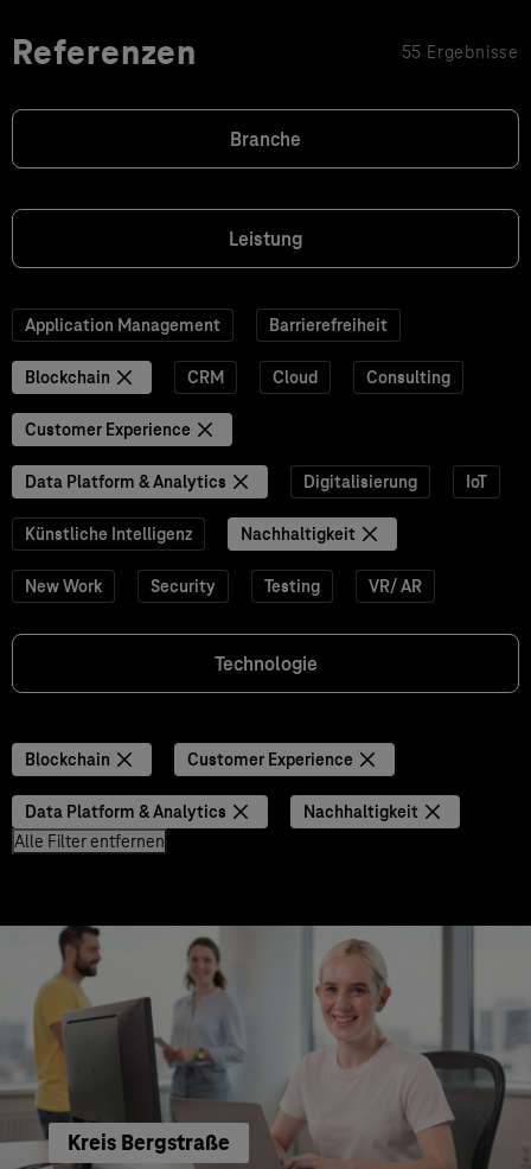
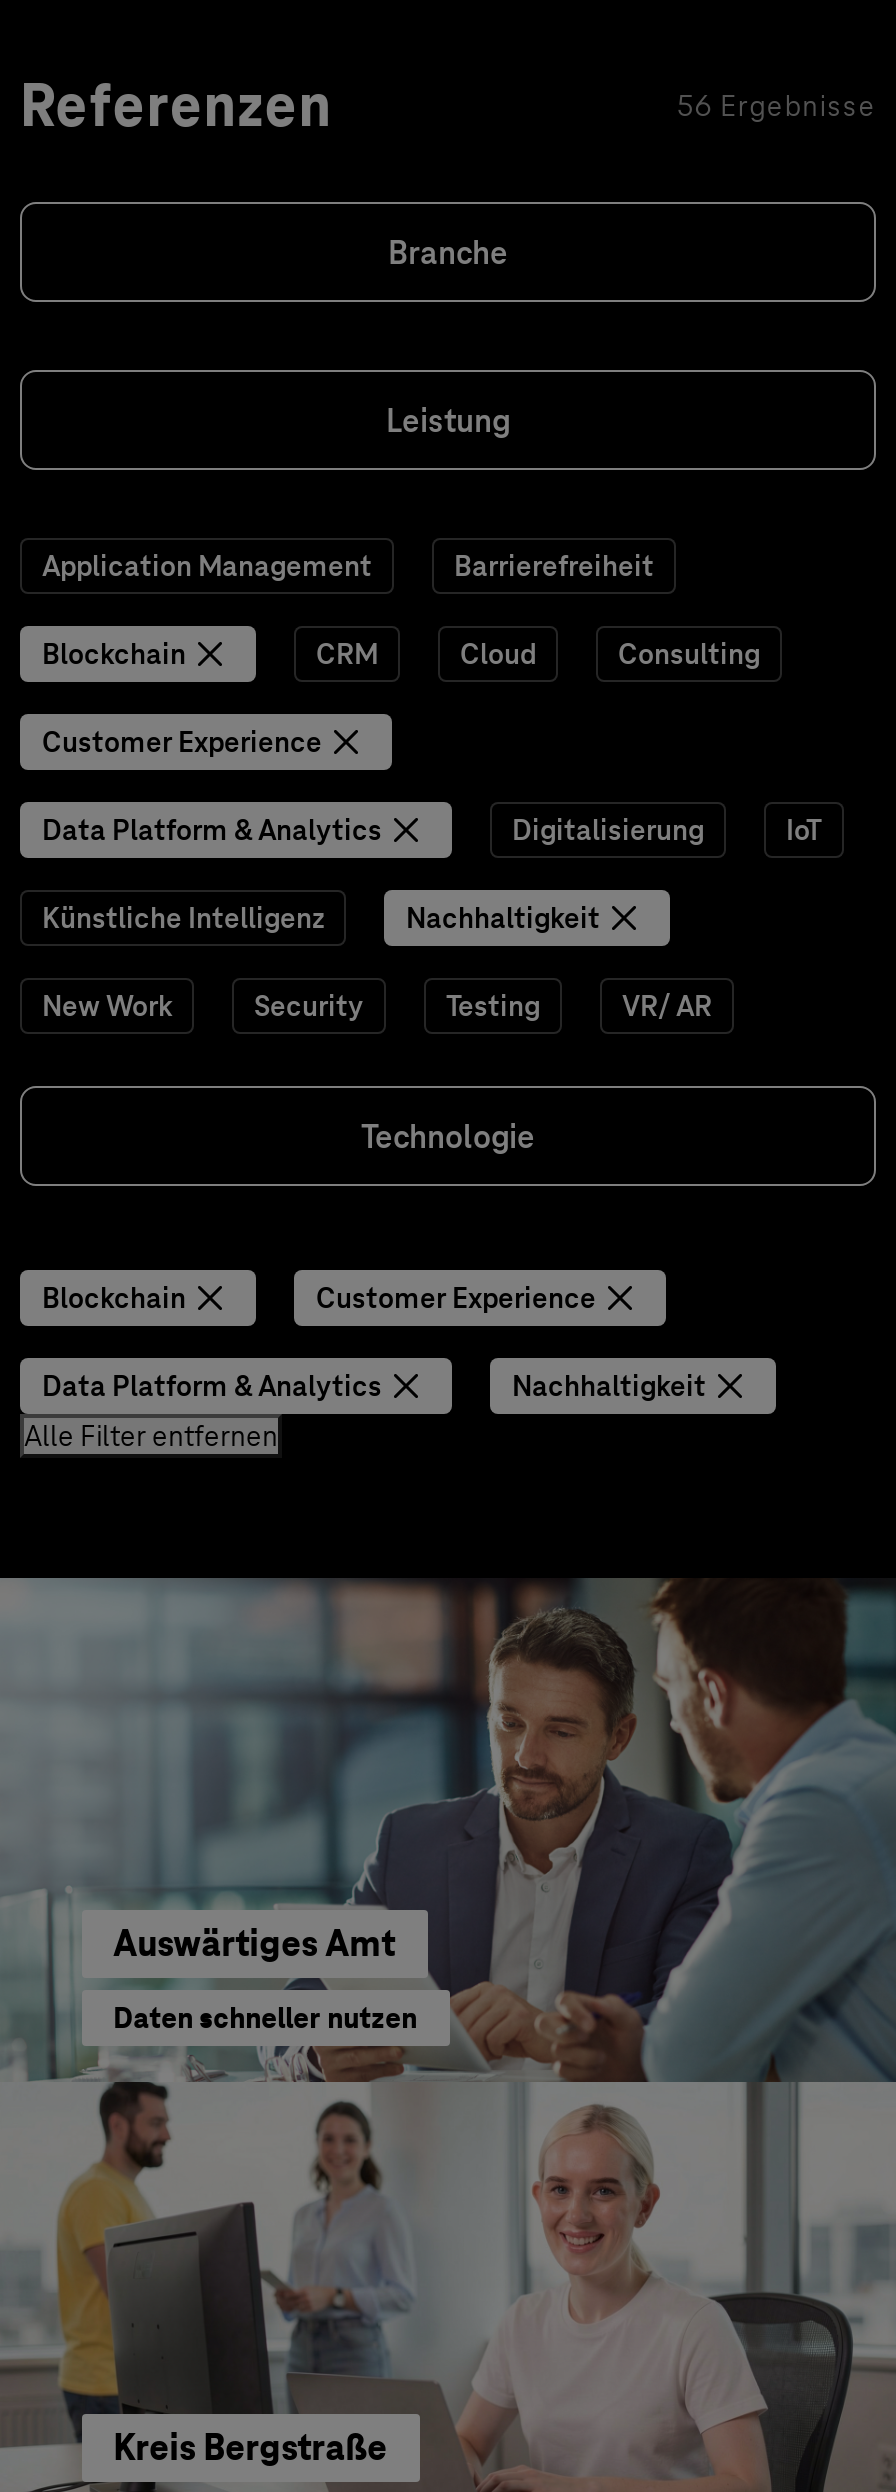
[401,42,519,63] 55 Ergebnisse -> [677,88,876,124] 56 Ergebnisse
none -> [6,1576,890,2084] [image] | Auswärtiges Amt | Daten schneller nutzen

